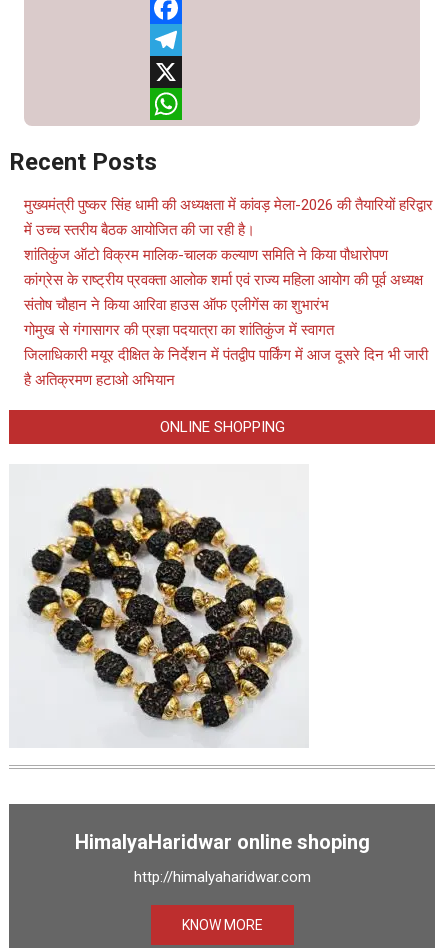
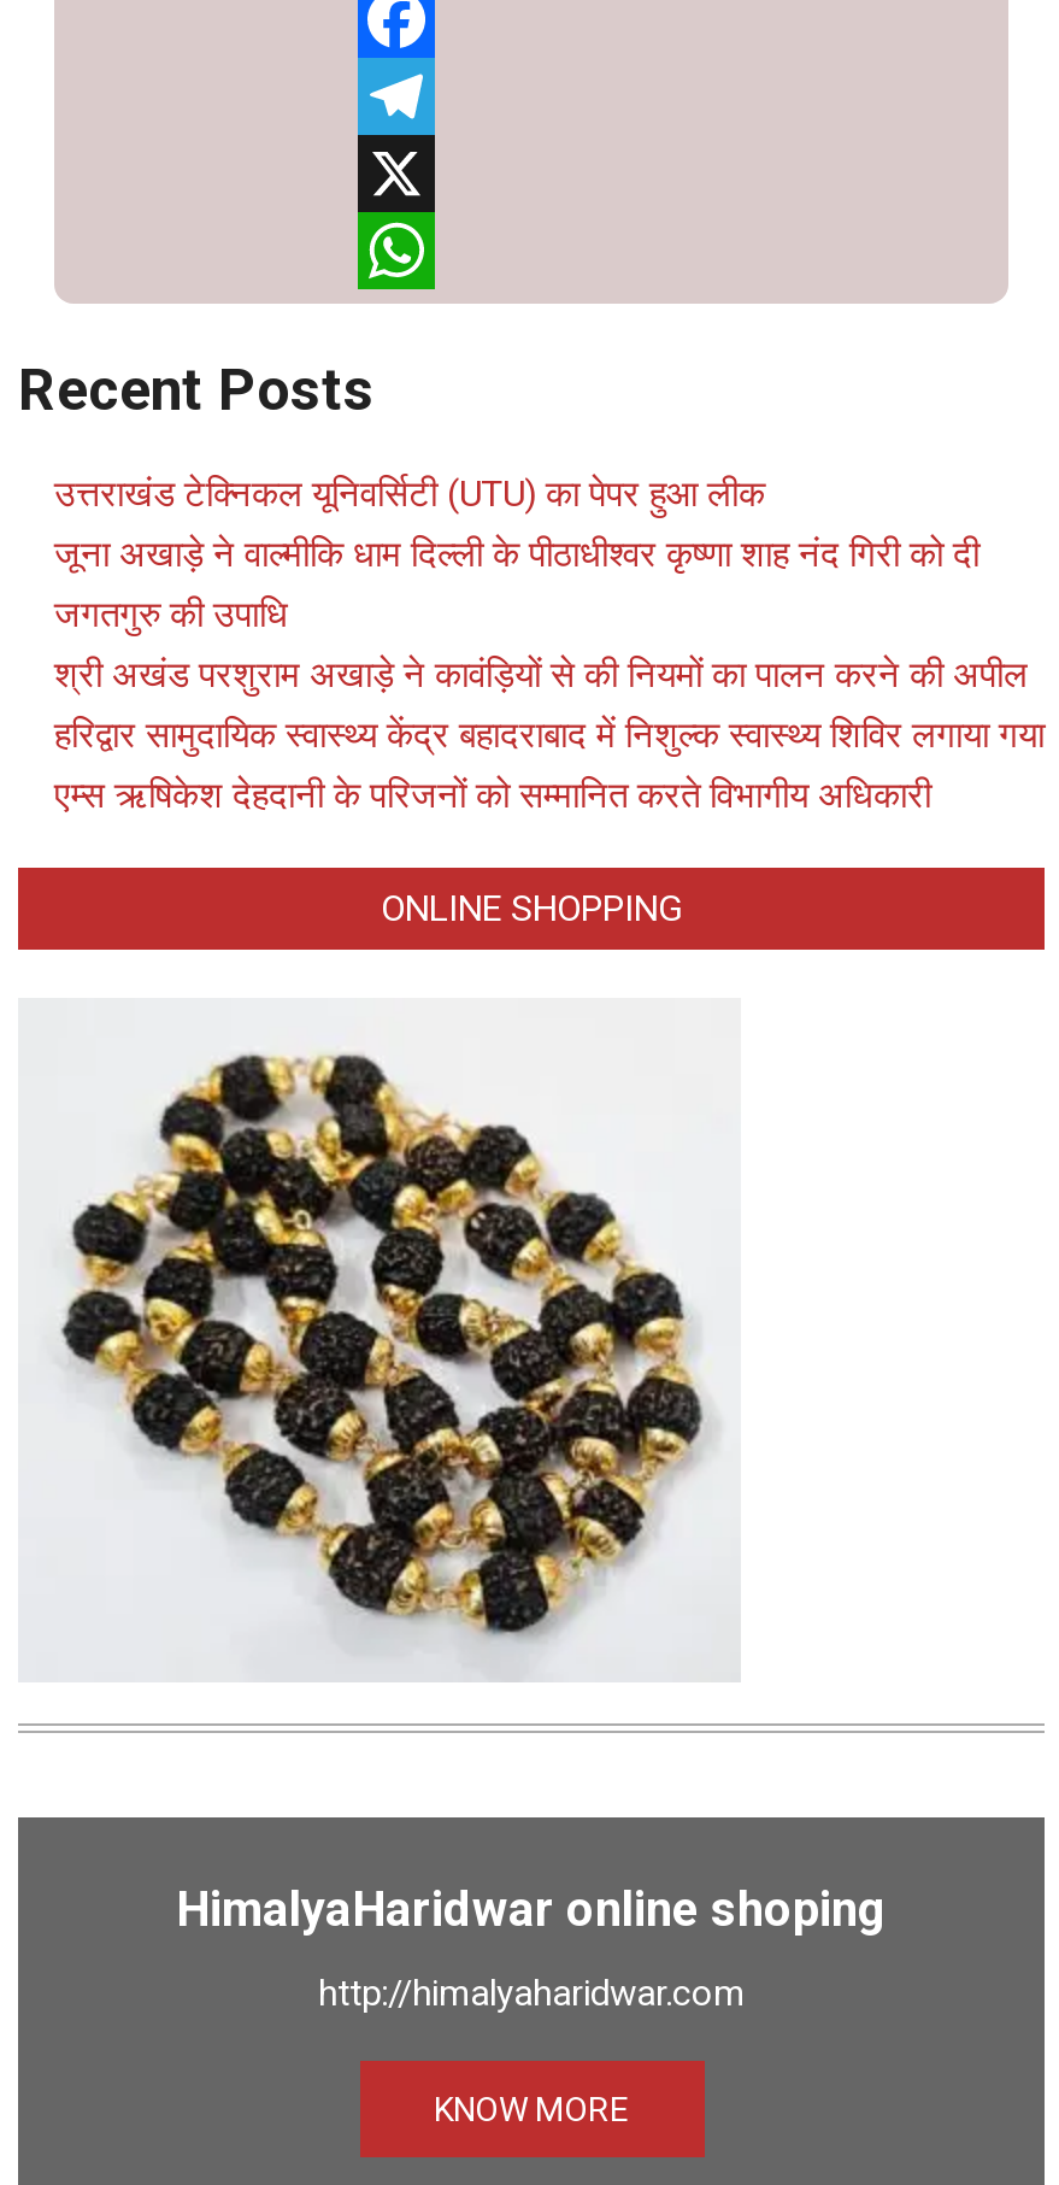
[24,196,433,389] मुख्यमंत्री पुष्कर सिंह धामी की अध्यक्षता में कांवड़ मेला-2026 की तैयारियों हरिद्वार | में उच्च स्तरीय बैठक आयोजित की जा रही है। | शांतिकुंज ऑटो विक्रम मालिक-चालक कल्याण समिति ने किया पौधारोपण | कांग्रेस के राष्ट्रीय प्रवक्ता आलोक शर्मा एवं राज्य महिला आयोग की पूर्व अध्यक्ष | संतोष चौहान ने किया आरिवा हाउस ऑफ एलीगेंस का शुभारंभ | गोमुख से गंगासागर की प्रज्ञा पदयात्रा का शांतिकुंज में स्वागत | जिलाधिकारी मयूर दीक्षित के निर्देशन में पंतद्वीप पार्किंग में आज दूसरे दिन भी जारी | है अतिक्रमण हटाओ अभियान -> [54,471,1045,816] उत्तराखंड टेक्निकल यूनिवर्सिटी (UTU) का पेपर हुआ लीक | जूना अखाड़े ने वाल्मीकि धाम दिल्ली के पीठाधीश्वर कृष्णा शाह नंद गिरी को दी | जगतगुरु की उपाधि | श्री अखंड परशुराम अखाड़े ने कावंड़ियों से की नियमों का पालन करने की अपील | हरिद्वार सामुदायिक स्वास्थ्य केंद्र बहादराबाद में निशुल्क स्वास्थ्य शिविर लगाया गया | एम्स ऋषिकेश देहदानी के परिजनों को सम्मानित करते विभागीय अधिकारी

